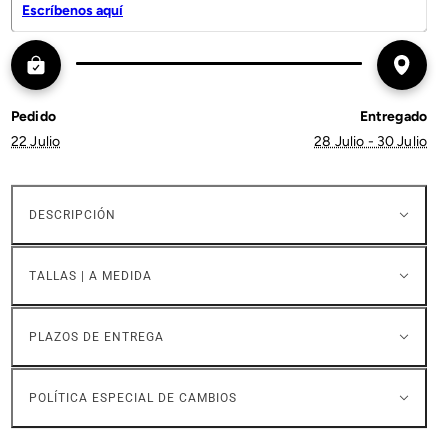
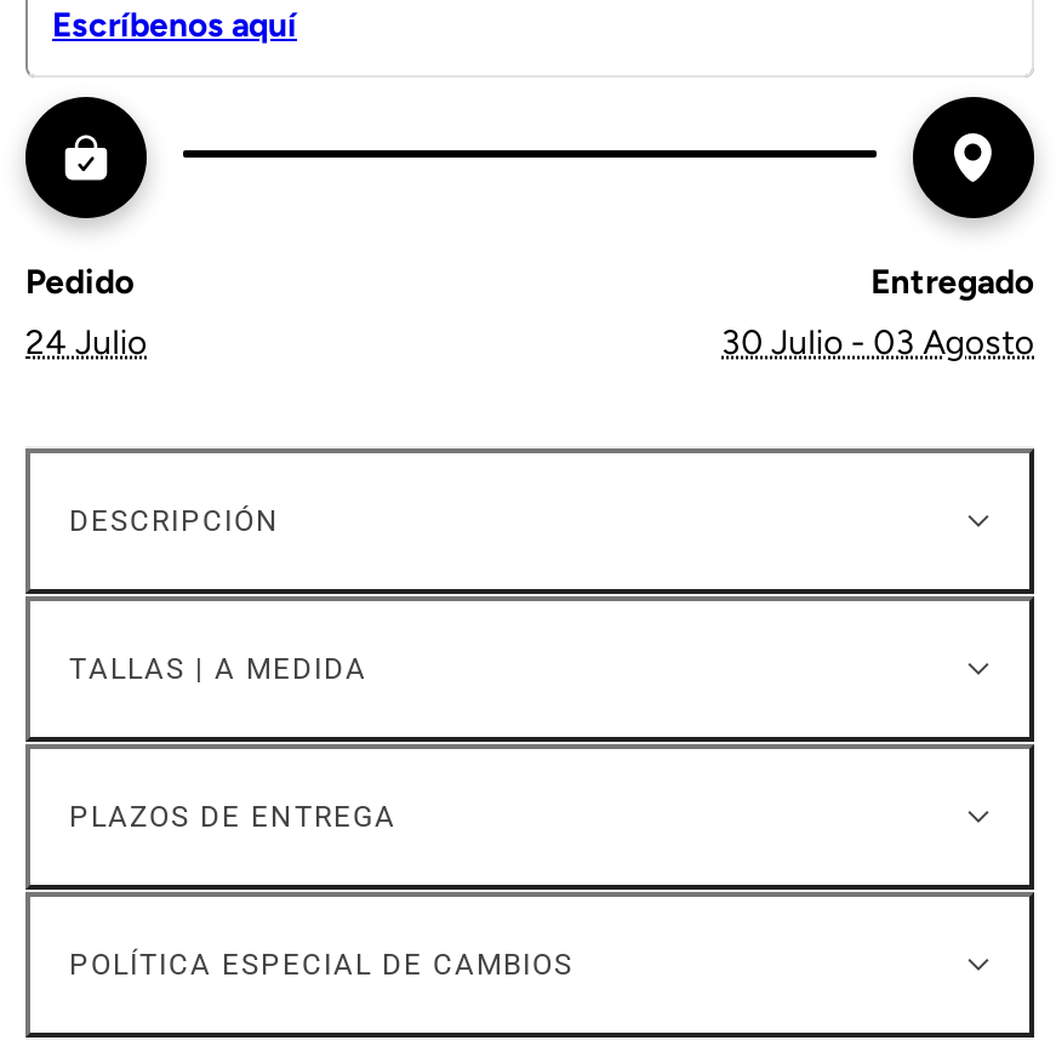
[11,133,60,150] 22 Julio -> [25,322,147,364] 24 Julio
[314,133,427,150] 28 Julio - 30 Julio -> [721,322,1034,364] 30 Julio - 03 Agosto

